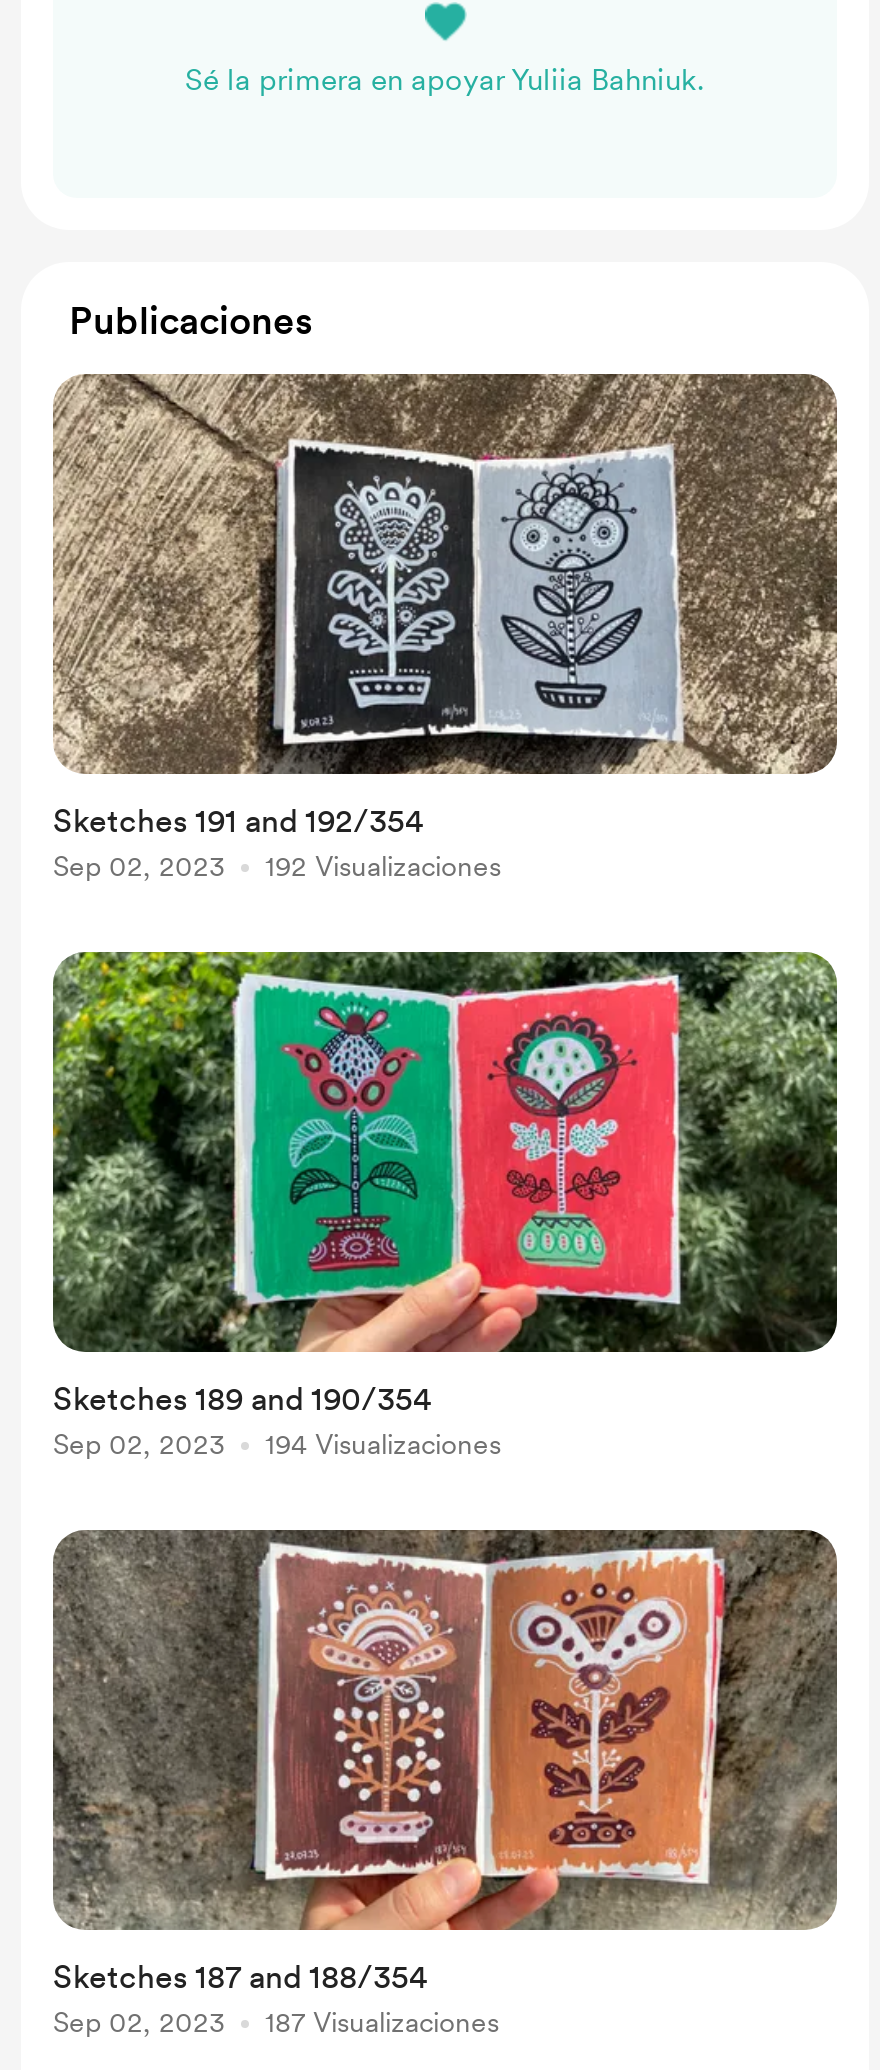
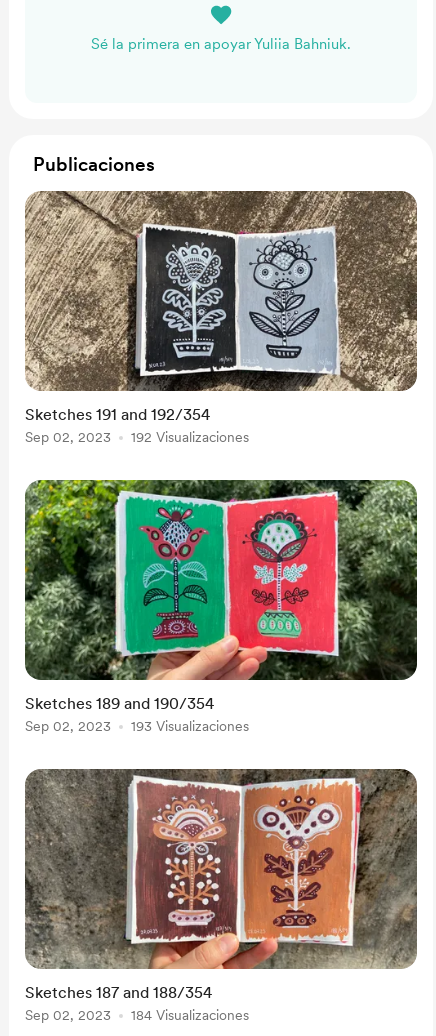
[265,1428,501,1460] 194 Visualizaciones -> [131,718,249,734] 193 Visualizaciones
[265,2006,499,2038] 187 Visualizaciones -> [131,1007,249,1023] 184 Visualizaciones

